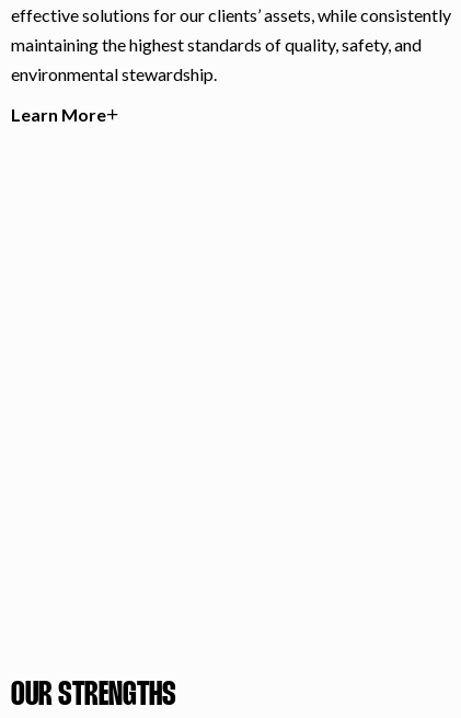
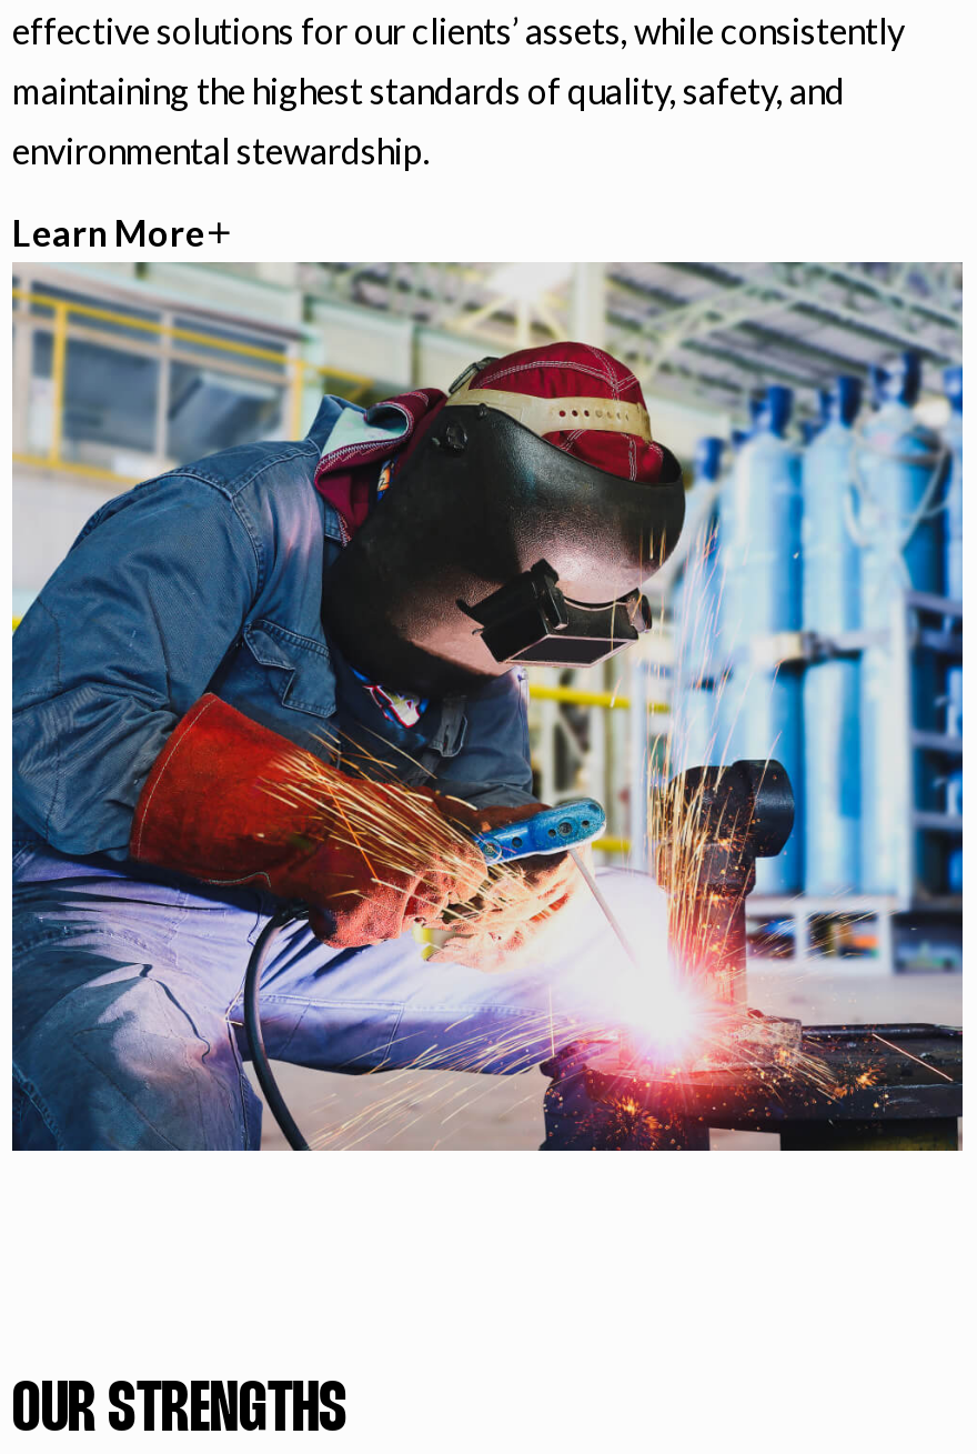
none -> [10,260,965,1153] [image]

